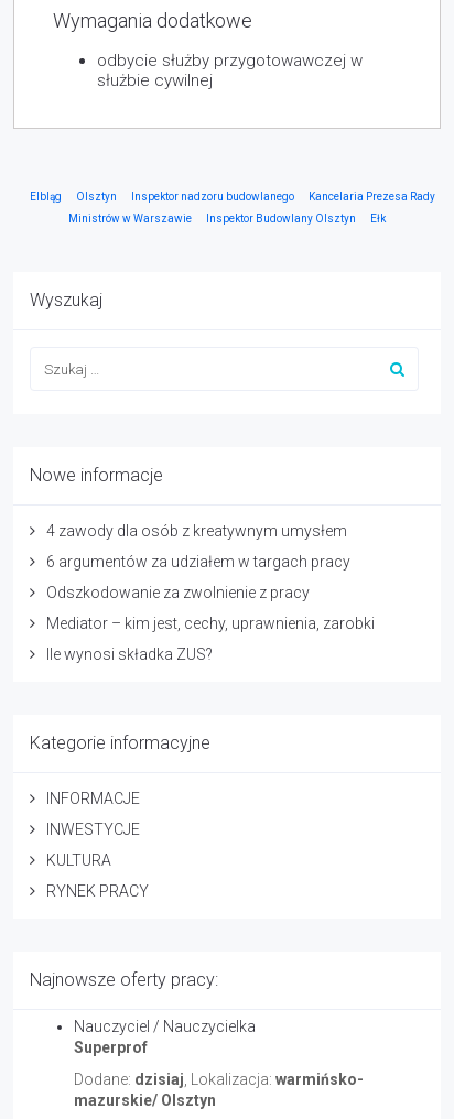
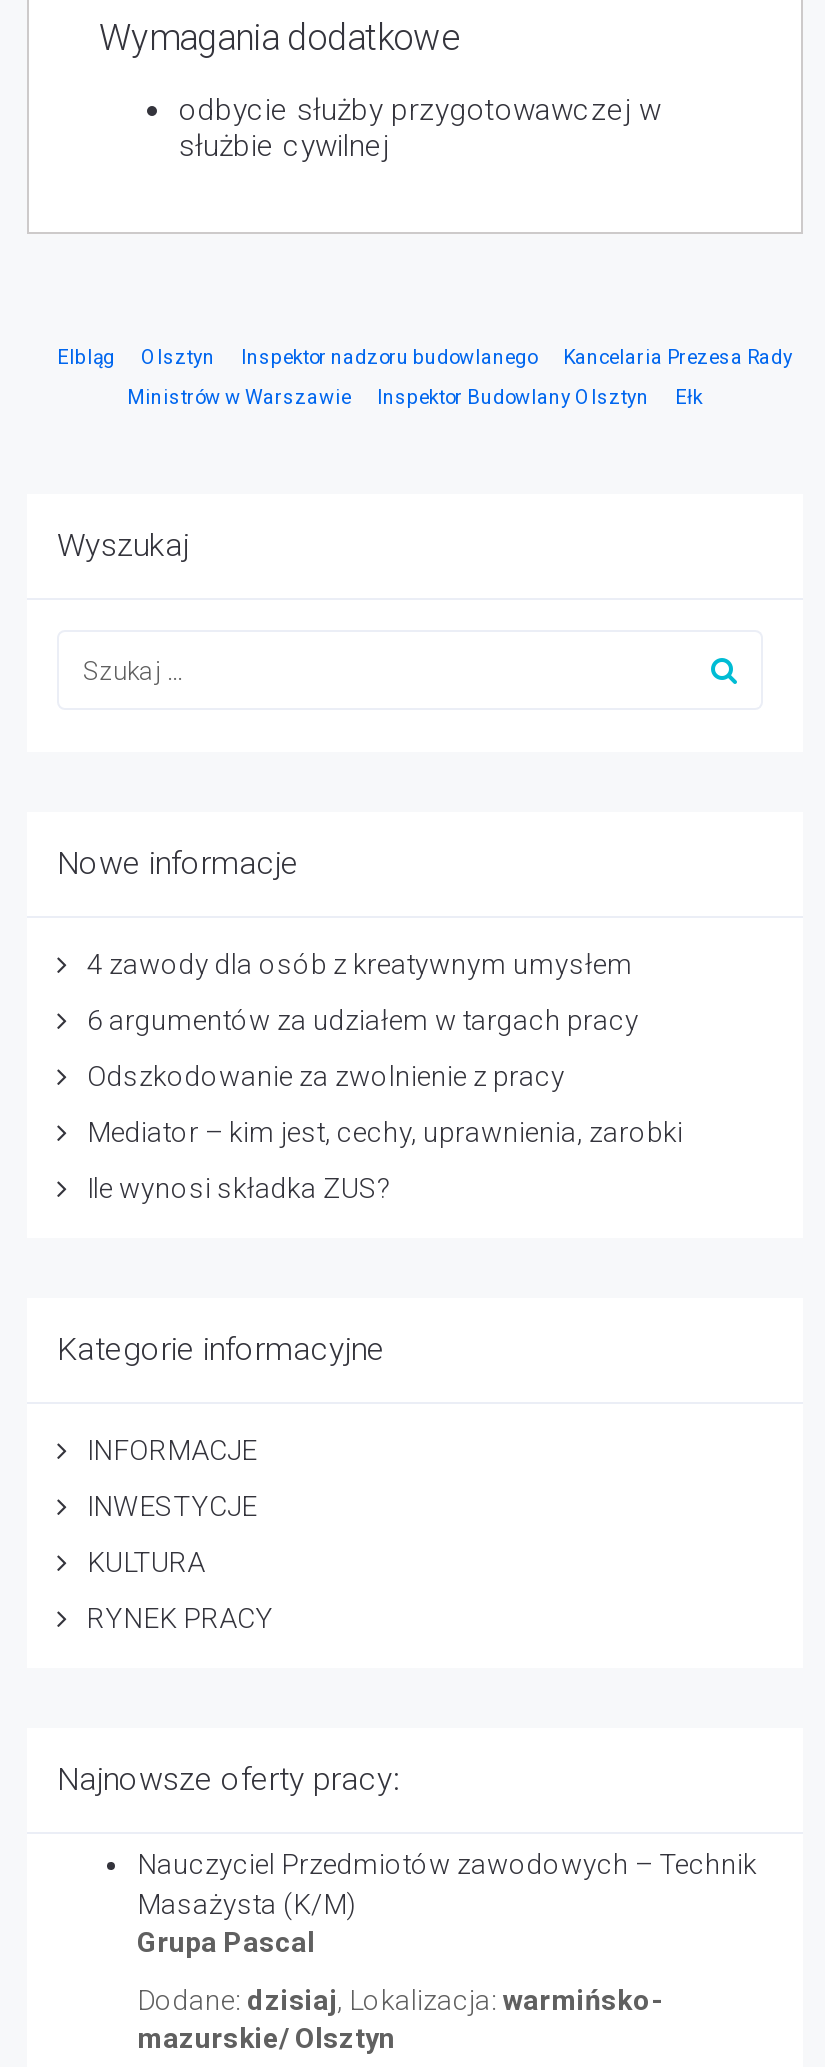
[74,1018,256,1056] Nauczyciel / Nauczycielka | Superprof -> [137,1848,757,1958] Nauczyciel Przedmiotów zawodowych – Technik | Masażysta (K/M) | Grupa Pascal

